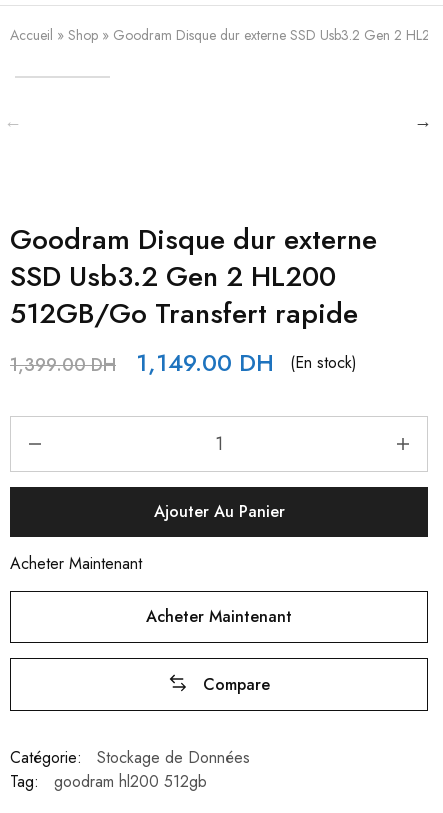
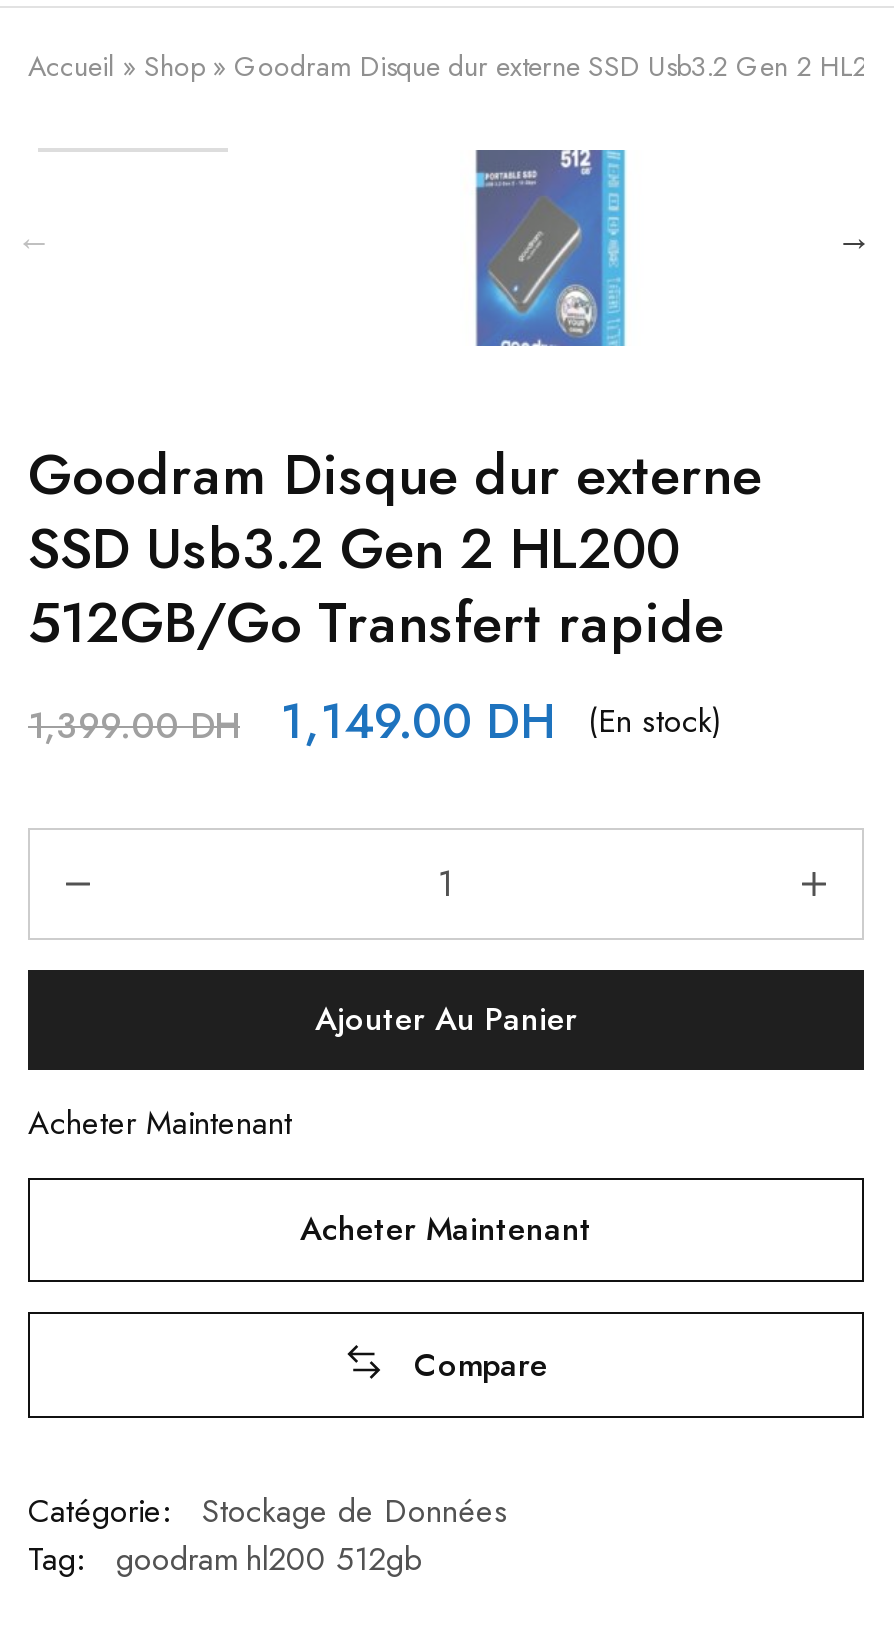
none -> [474,148,628,348] [image]

